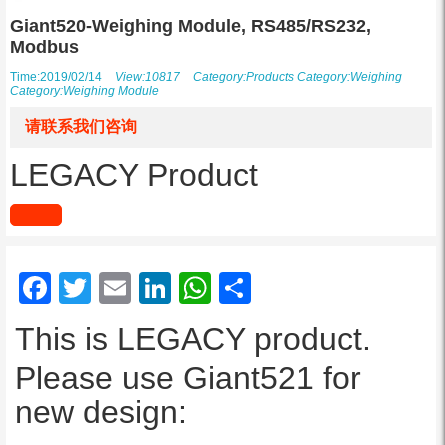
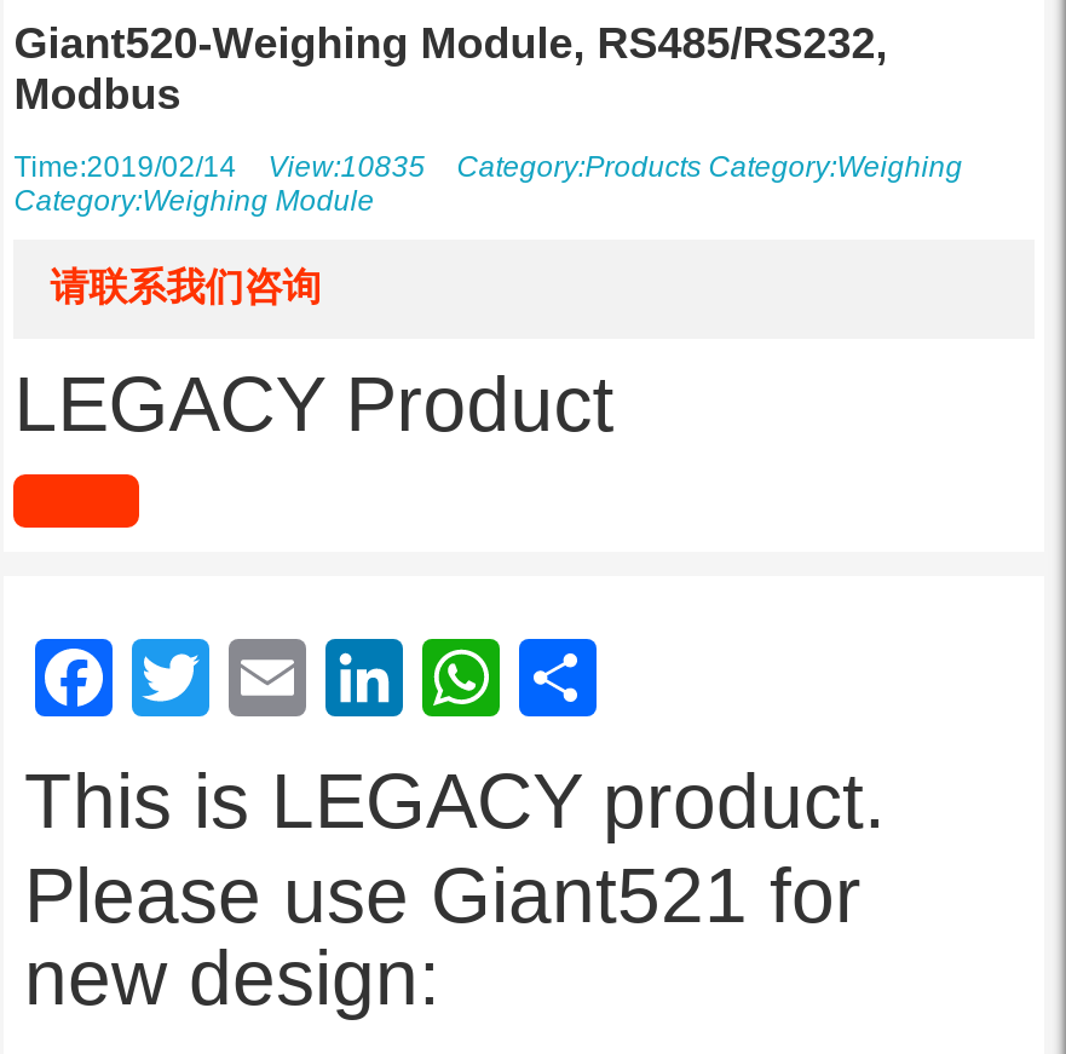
[10,70,402,84] Time:2019/02/14 View:10817 Category:Products Category:Weighing -> [14,150,962,184] Time:2019/02/14 View:10835 Category:Products Category:Weighing

